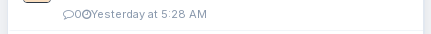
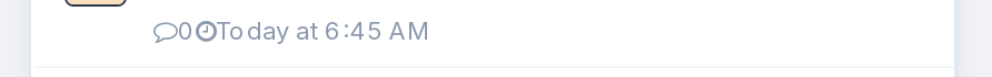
[91,7,207,21] Yesterday at 5:28 AM -> [216,15,429,46] Today at 6:45 AM

